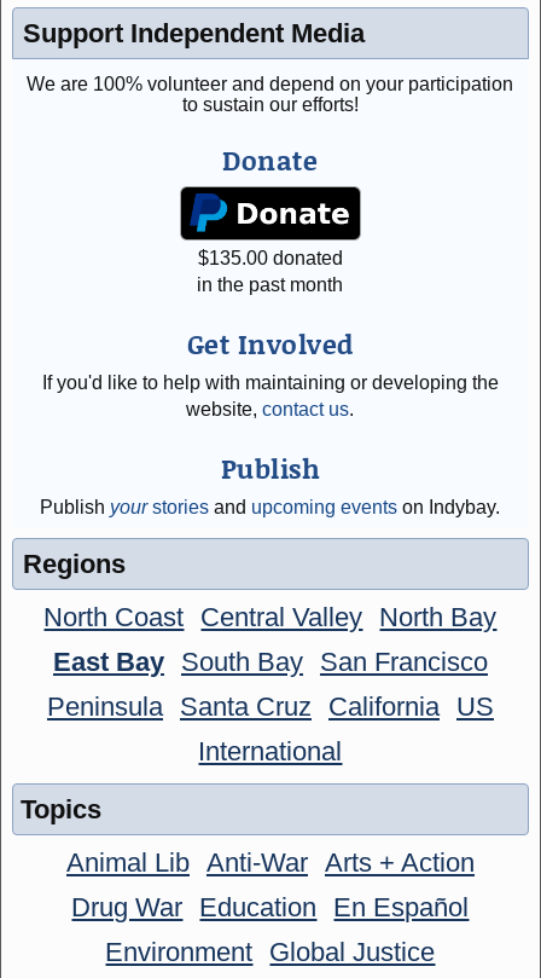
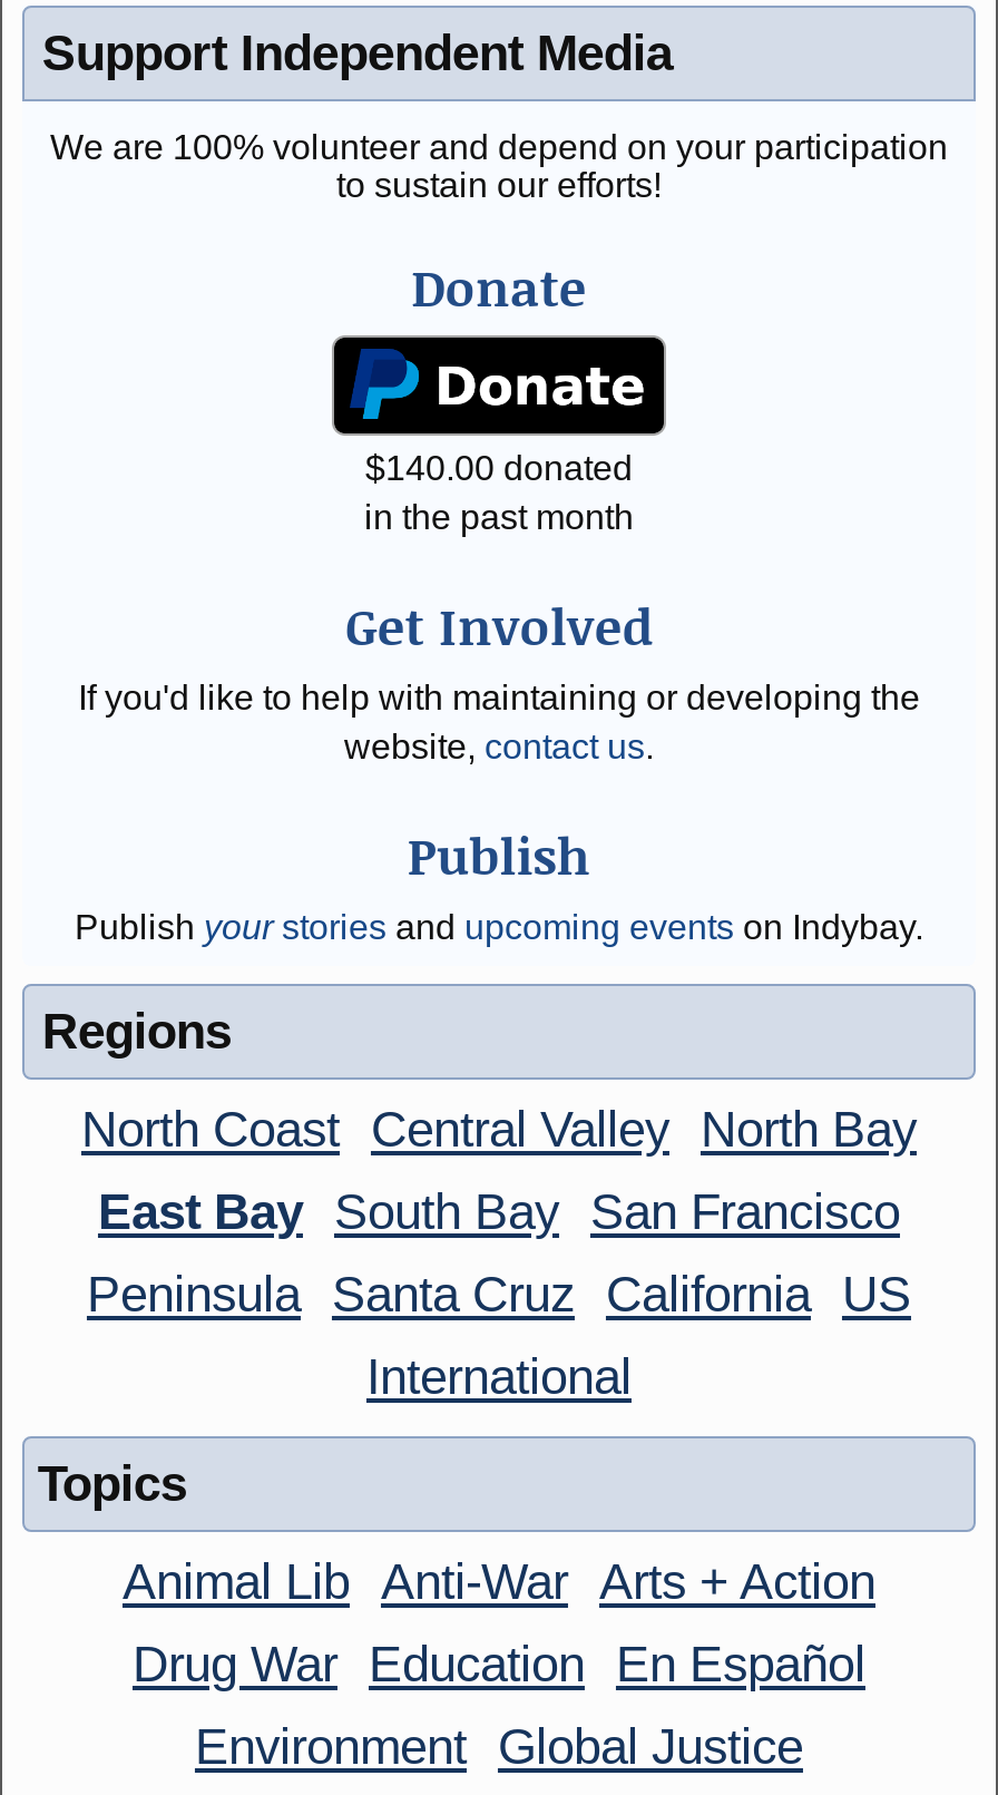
[198,247,343,268] $135.00 donated -> [365,448,633,486] $140.00 donated

